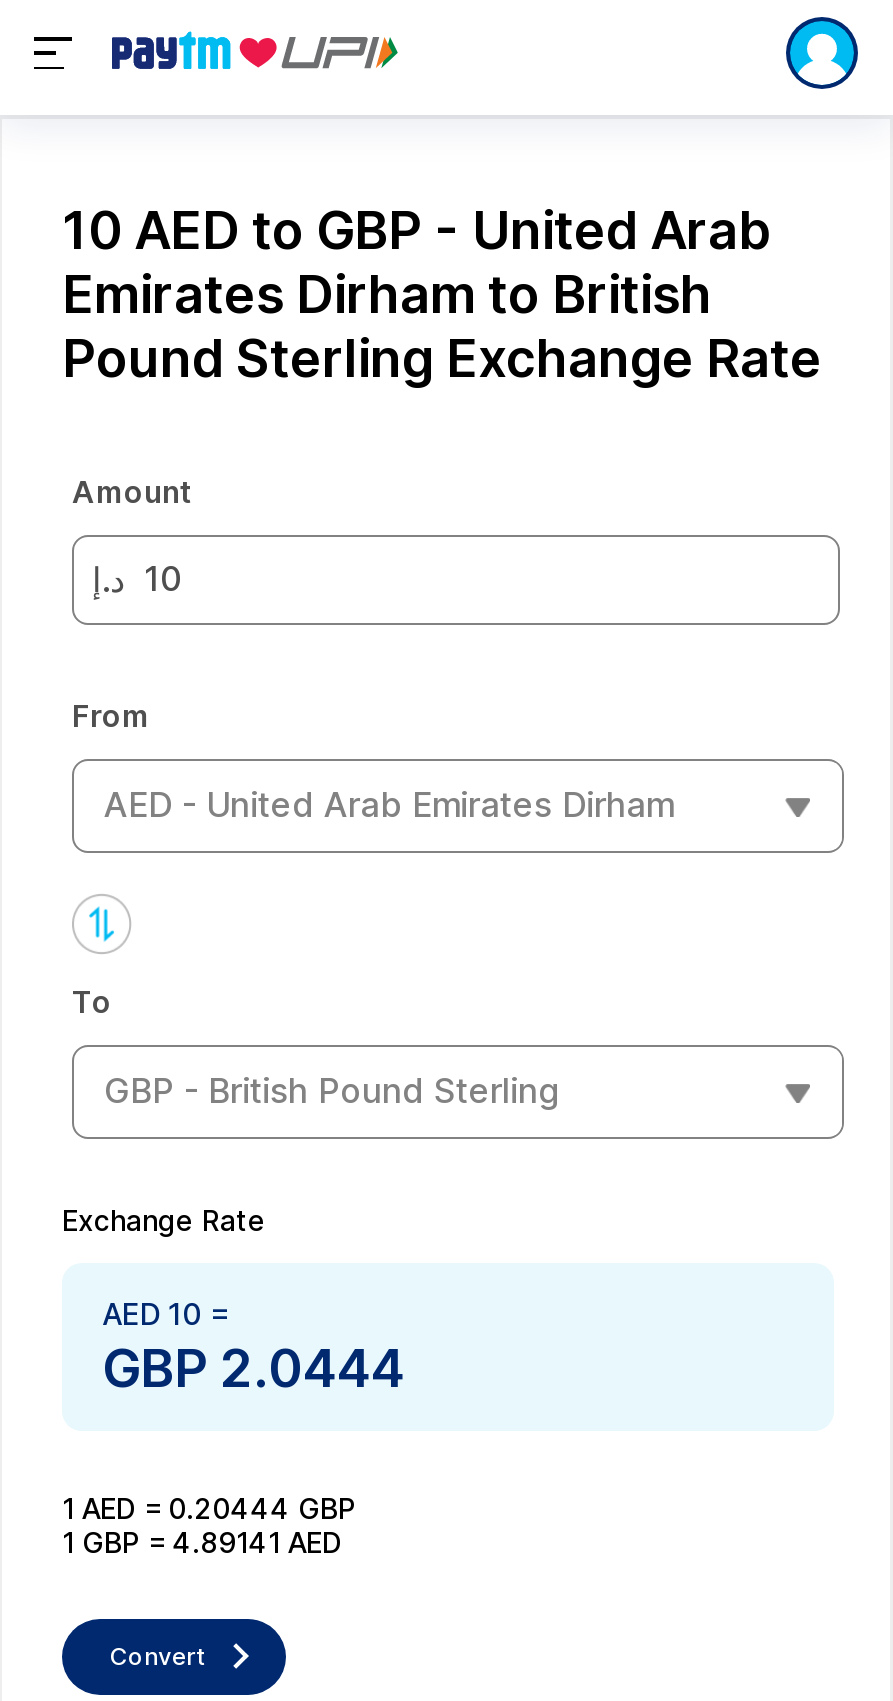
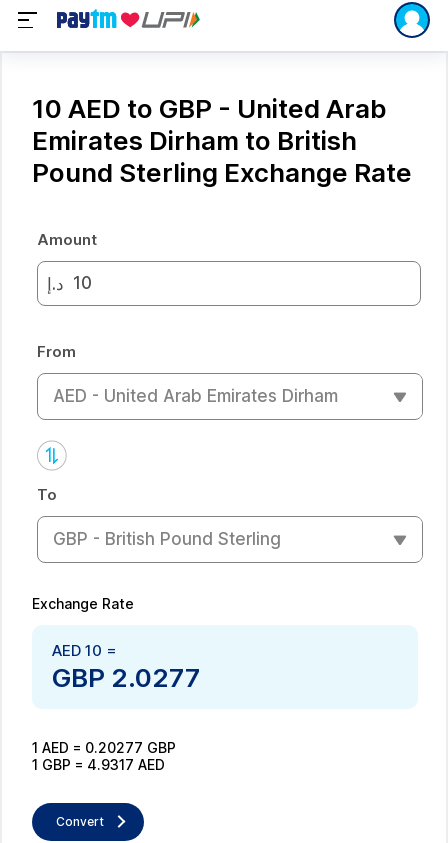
[102,1336,404,1398] GBP 2.0444 -> [52,661,200,692] GBP 2.0277
[62,1490,356,1524] 1 AED = 0.20444 GBP -> [32,738,176,755] 1 AED = 0.20277 GBP
[62,1524,342,1558] 1 GBP = 4.89141 AED -> [32,755,165,772] 1 GBP = 4.9317 AED

